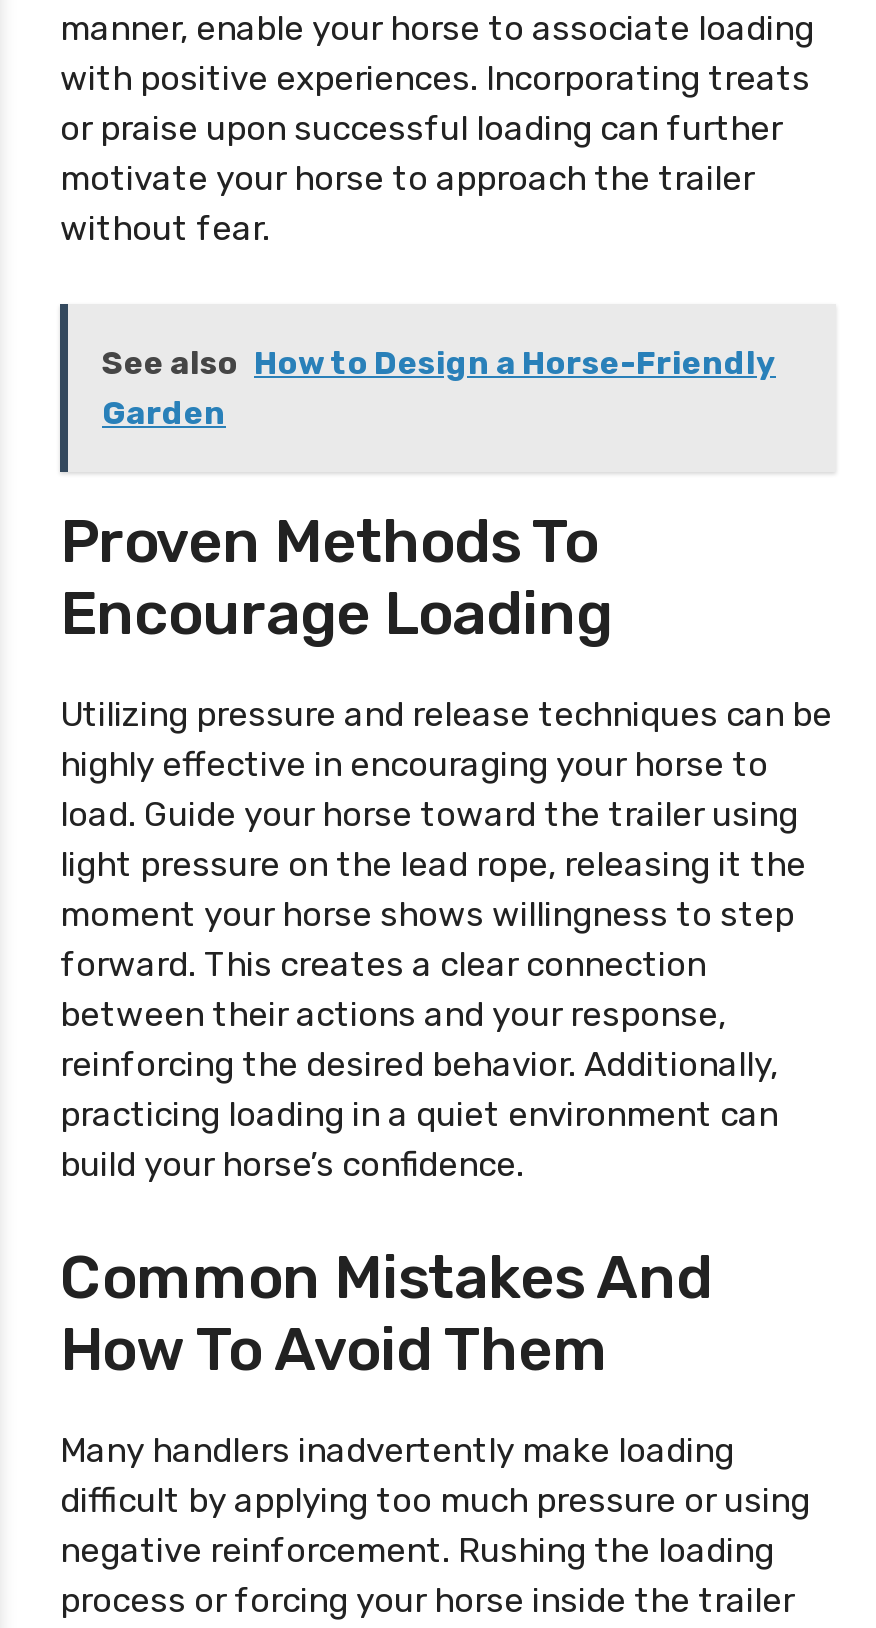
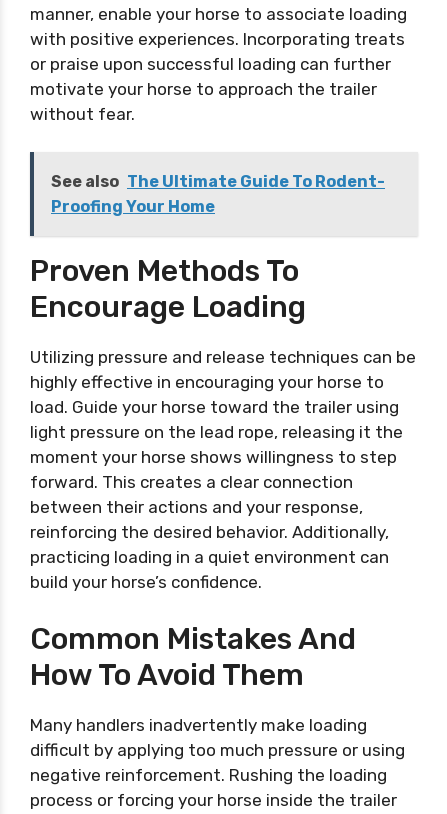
[102,345,776,433] See also How to Design a Horse-Friendly | Garden -> [51,172,385,216] See also The Ultimate Guide To Rodent- | Proofing Your Home

